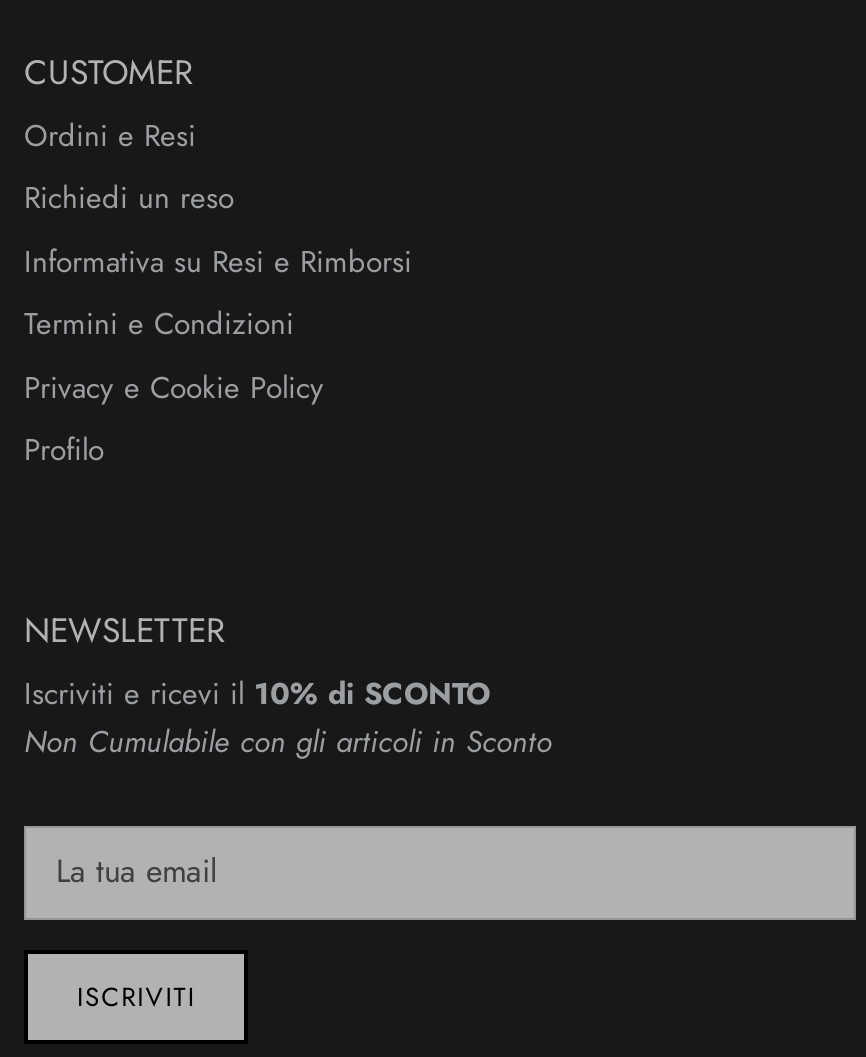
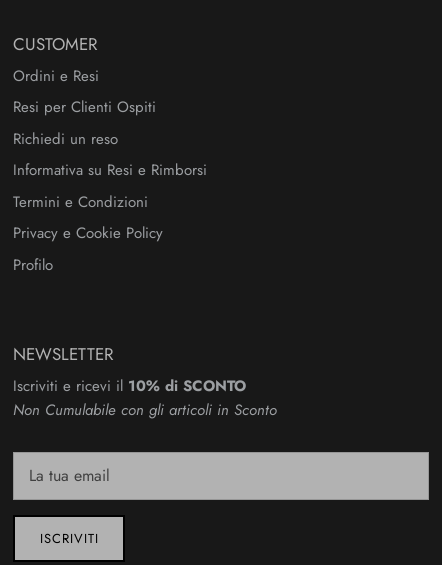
none -> [13,96,156,118] Resi per Clienti Ospiti

